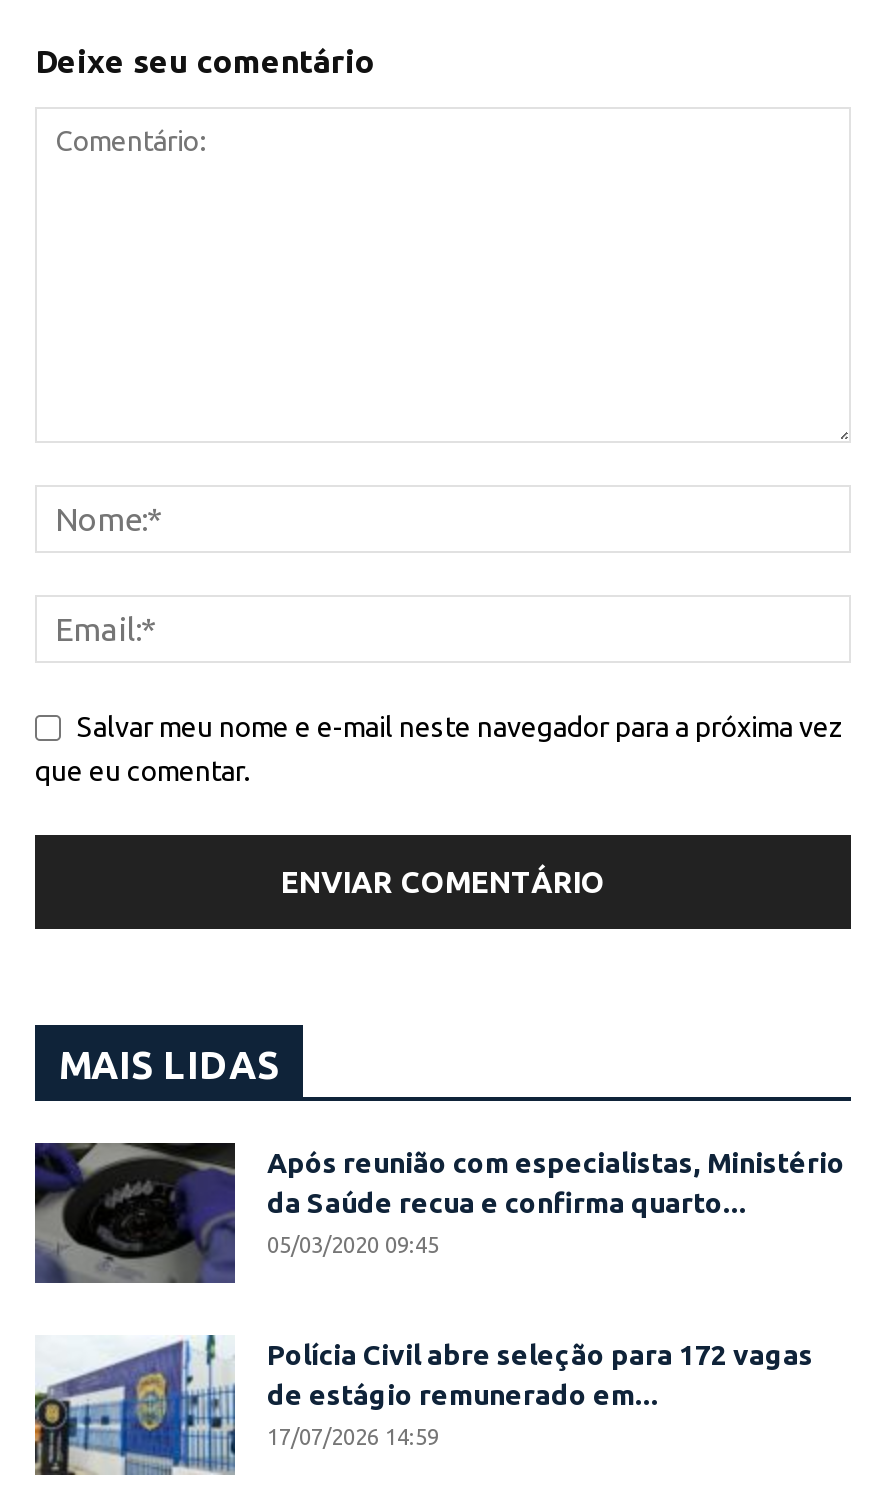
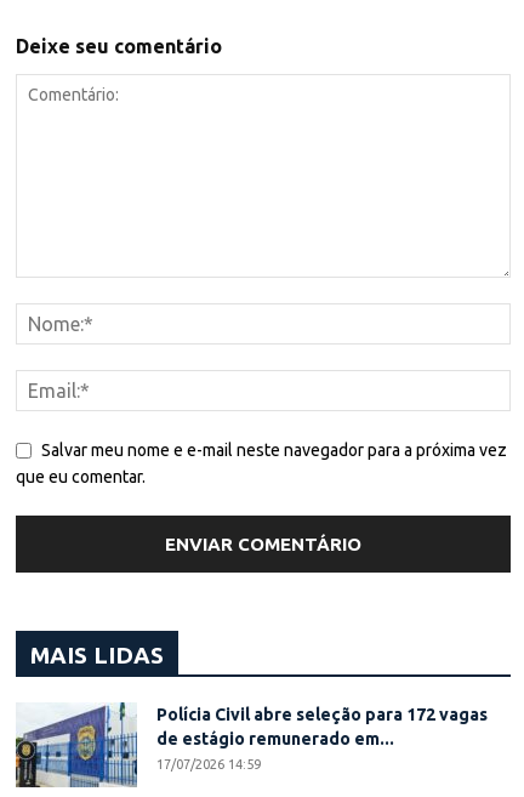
[33,1141,845,1285] [image] | Após reunião com especialistas, Ministério | da Saúde recua e confirma quarto... | 05/03/2020 09:45 -> none

